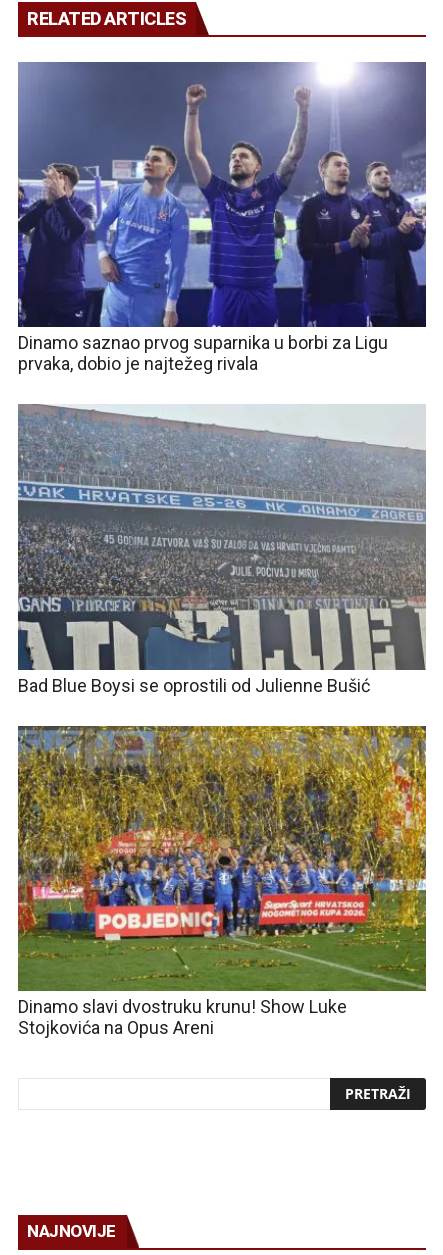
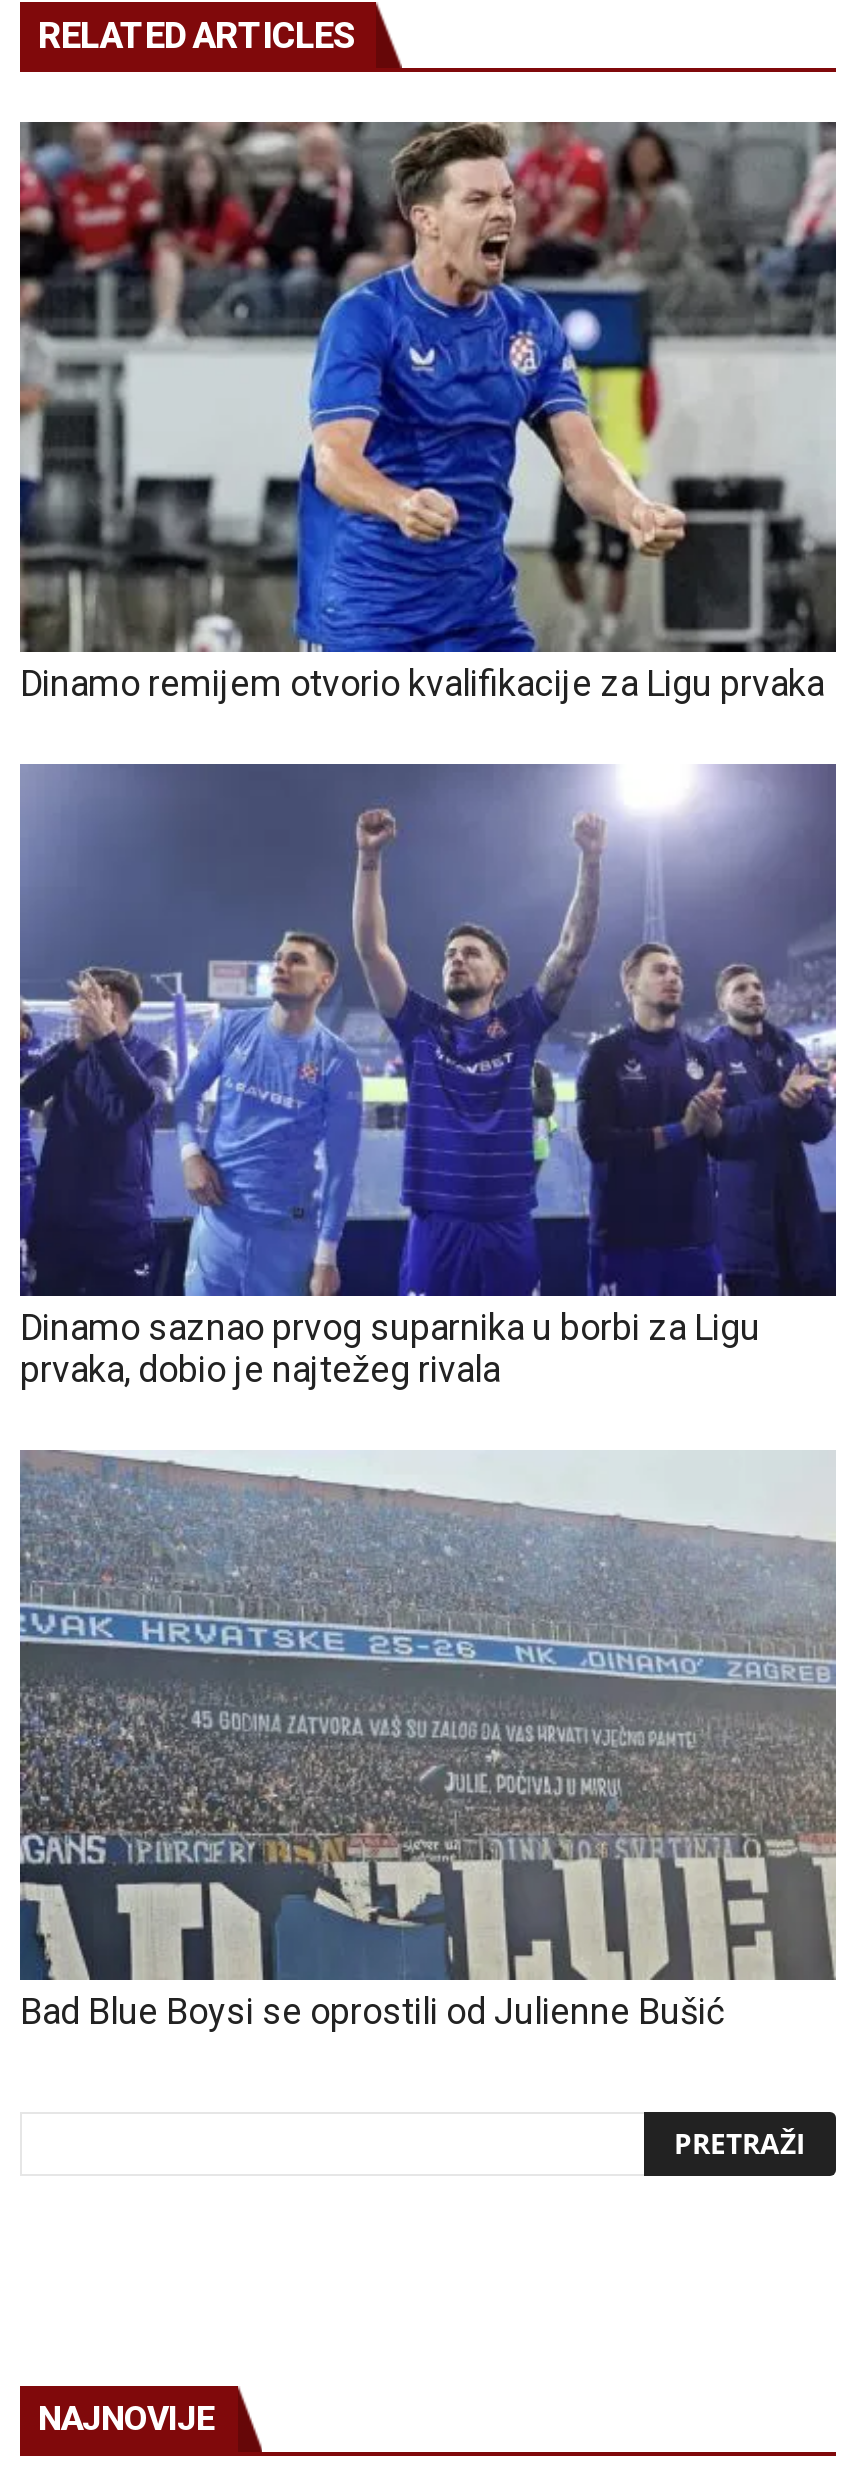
none -> [18,120,838,705] [image] | Dinamo remijem otvorio kvalifikacije za Ligu prvaka
moved [16,61,428,696] -> [16,762,840,2032]: [image] | Dinamo saznao prvog suparnika u borbi za Ligu | prvaka, dobio je najtežeg rivala | Bad Blue Boysi se oprostili od Julienne Bušić
[17,725,427,1038] [image] | Dinamo slavi dvostruku krunu! Show Luke | Stojkovića na Opus Areni -> none

